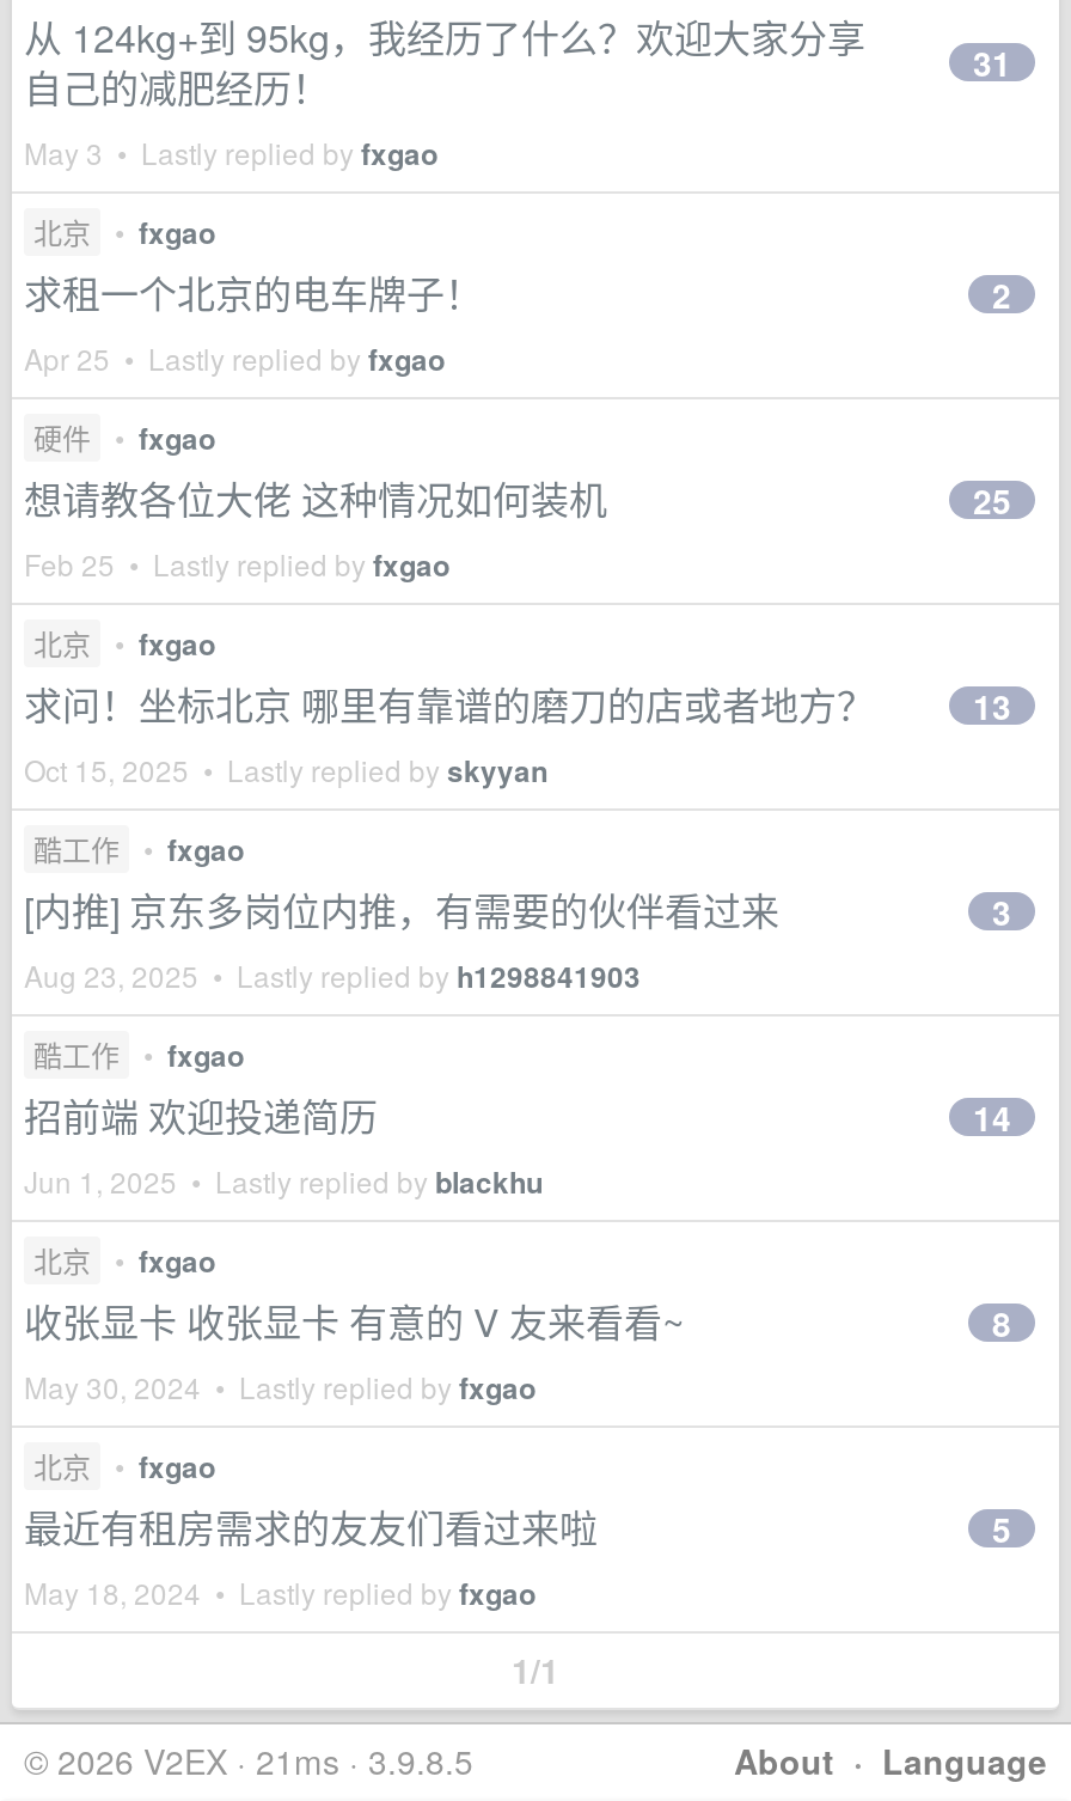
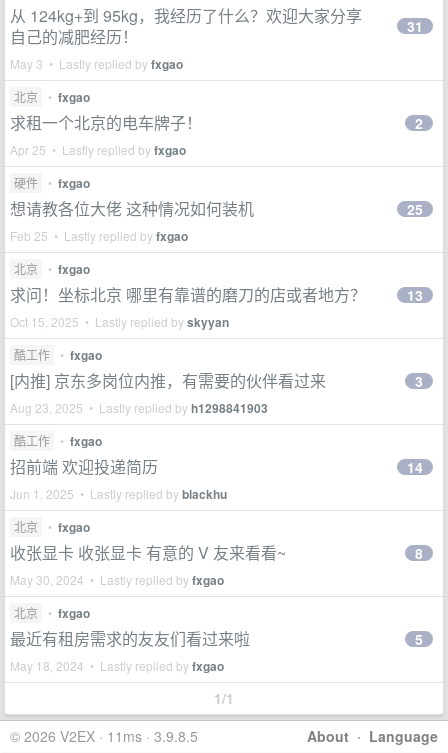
[24,1736,473,1784] © 2026 V2EX · 21ms · 3.9.8.5 -> [10,726,198,746] © 2026 V2EX · 11ms · 3.9.8.5

